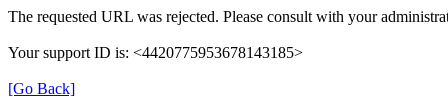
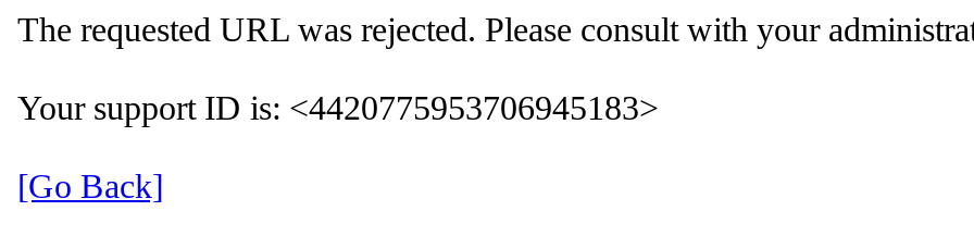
[8,44,303,61] Your support ID is: <4420775953678143185> -> [17,89,659,126] Your support ID is: <4420775953706945183>

